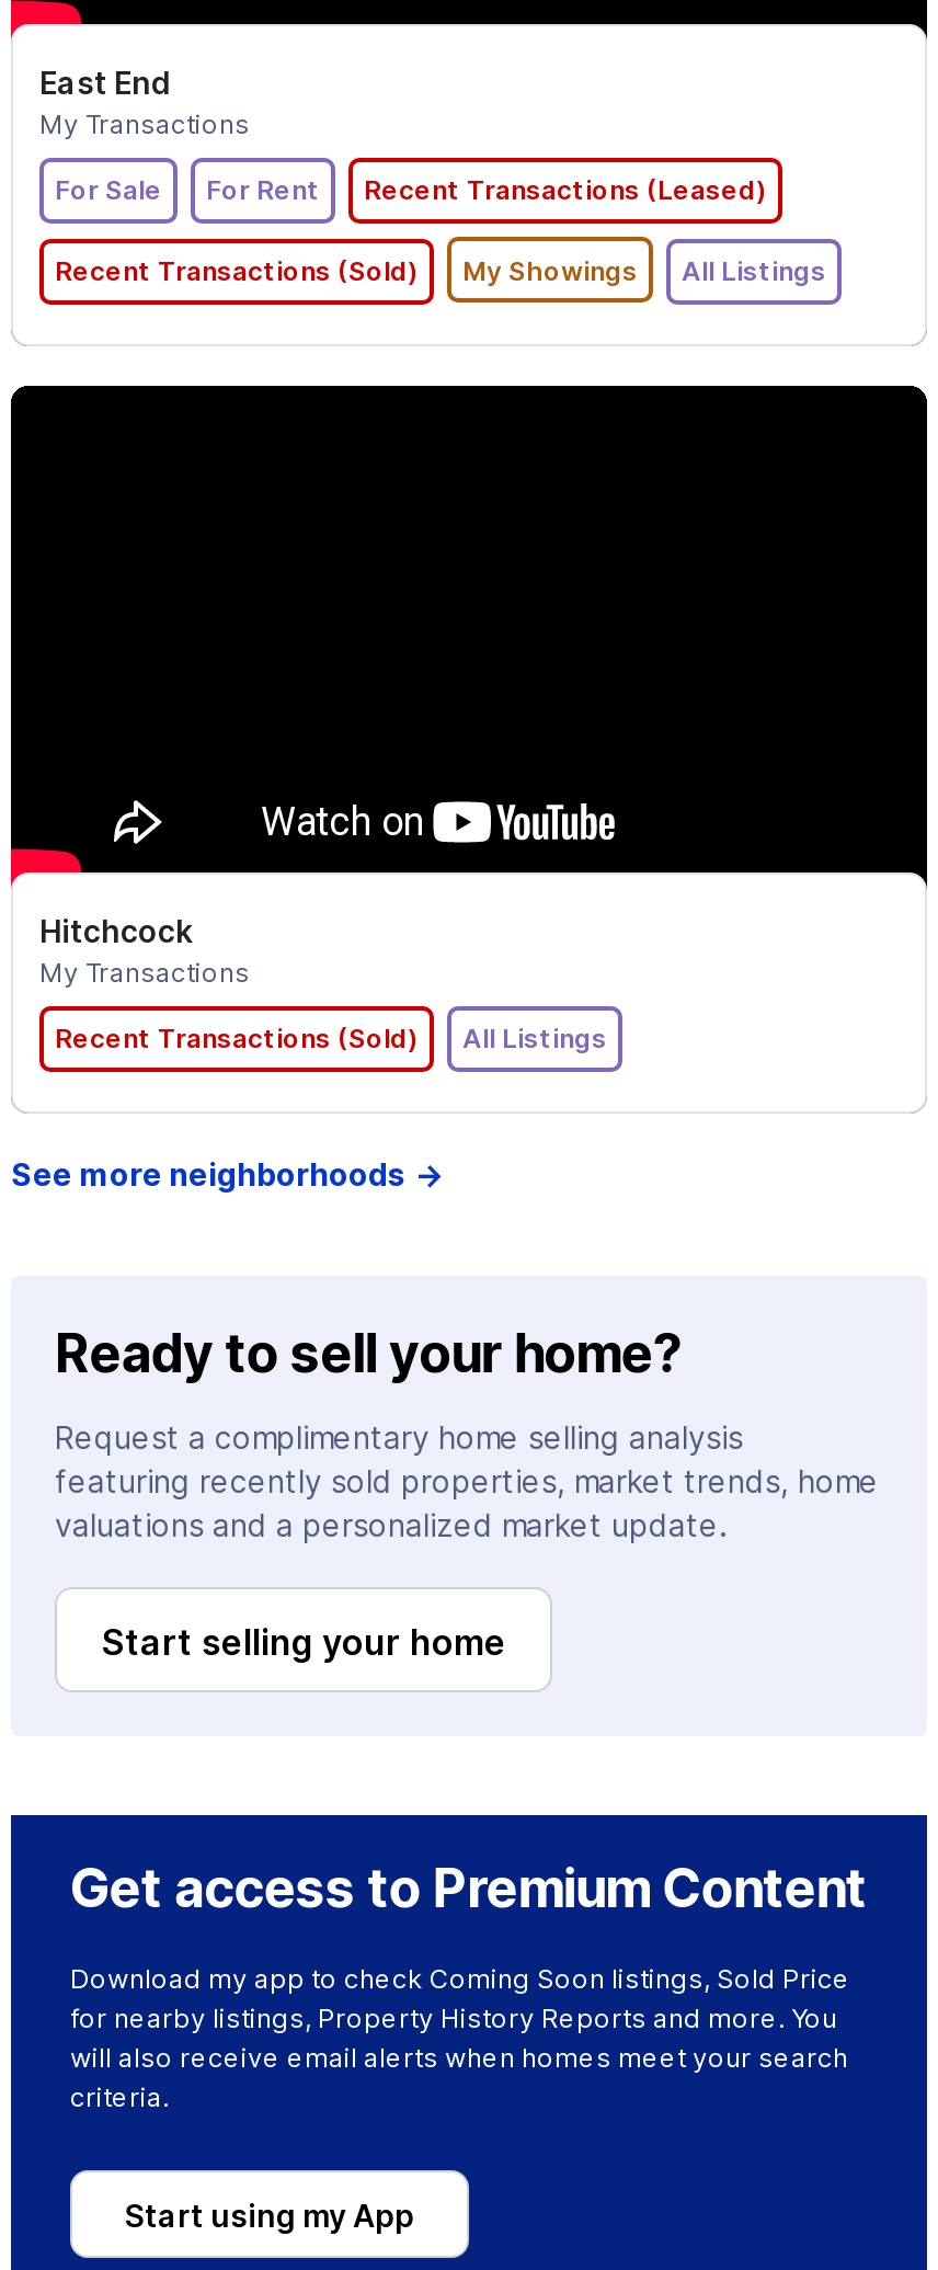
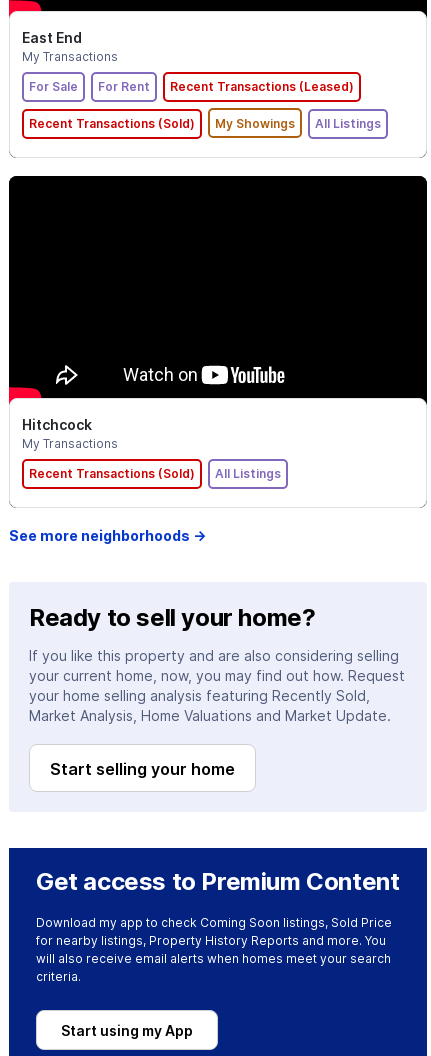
[55,1419,879,1544] Request a complimentary home selling analysis | featuring recently sold properties, market trends, home | valuations and a personalized market update. -> [29,647,405,724] If you like this property and are also considering selling | your current home, now, you may find out how. Request | your home selling analysis featuring Recently Sold, | Market Analysis, Home Valuations and Market Update.

